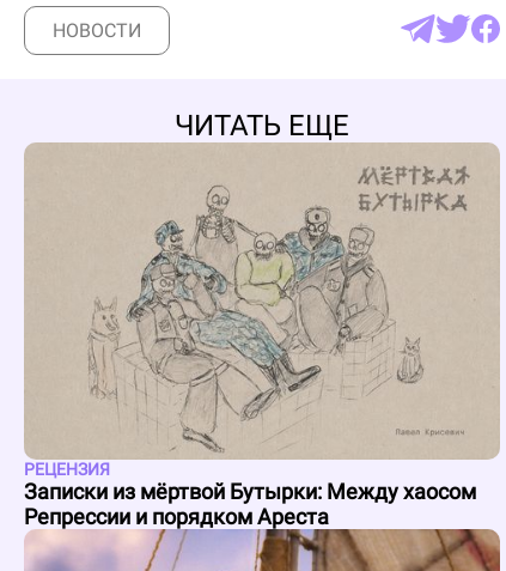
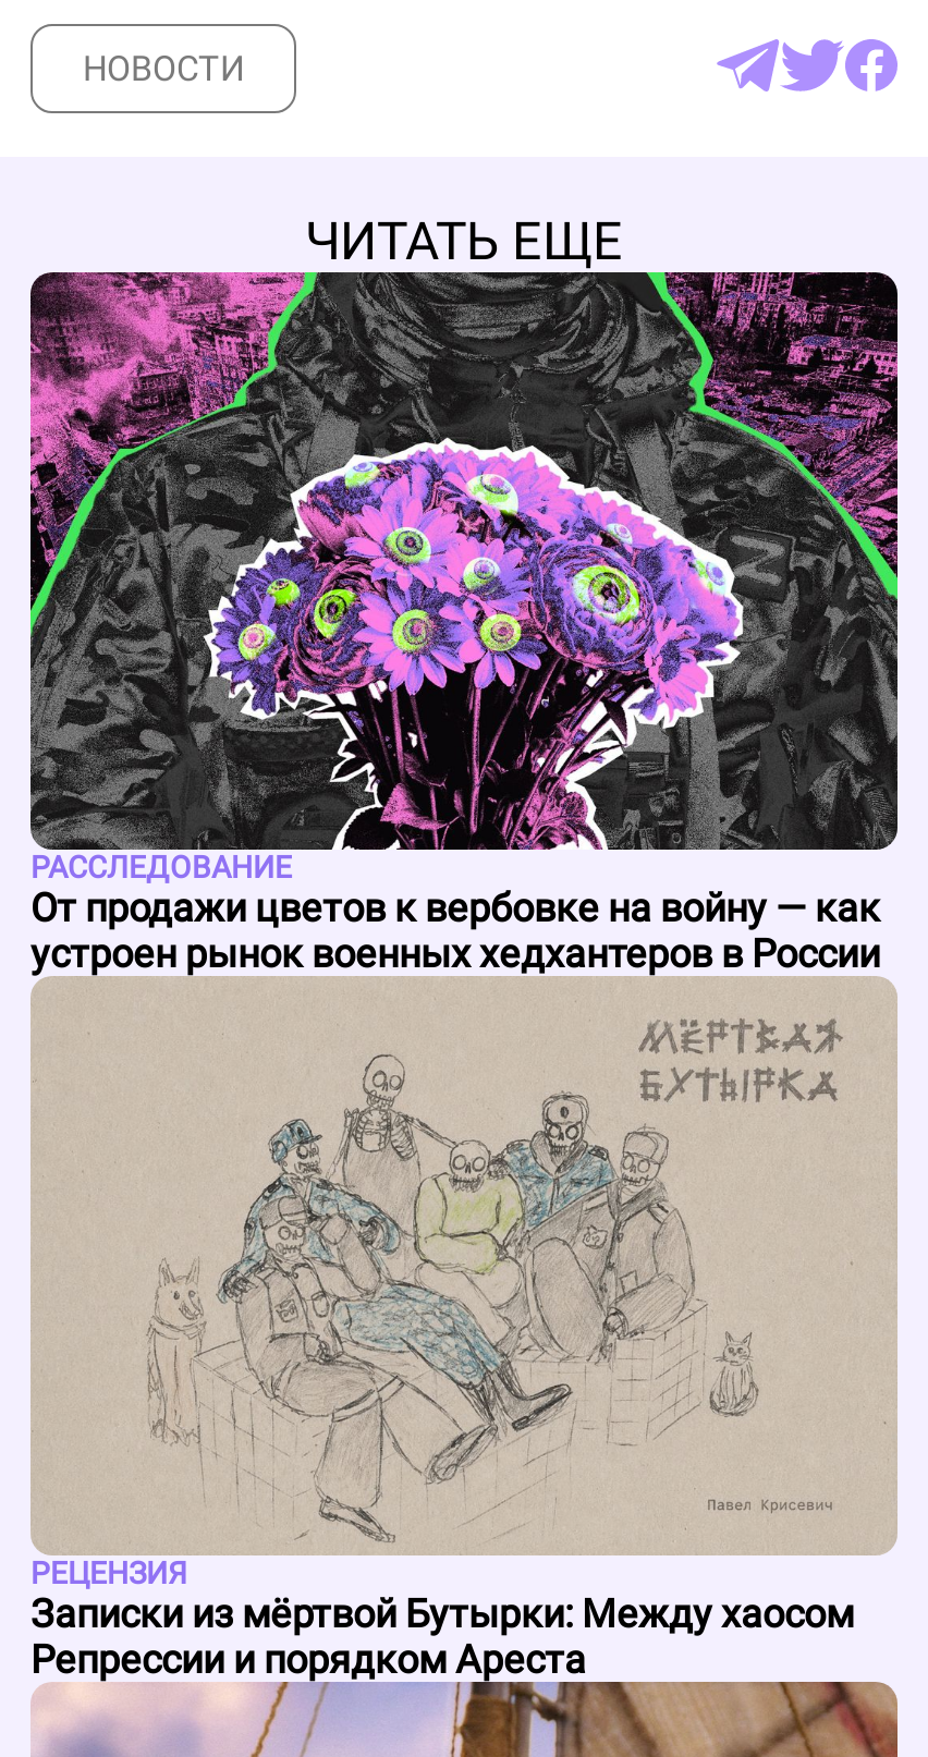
none -> [28,270,900,977] [image] | РАССЛЕДОВАНИЕ | От продажи цветов к вербовке на войну — как | устроен рынок военных хедхантеров в России

